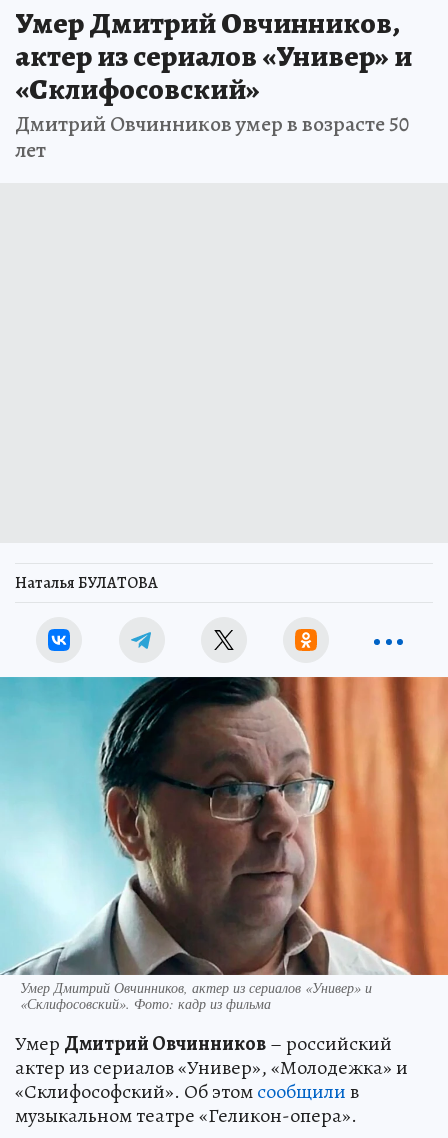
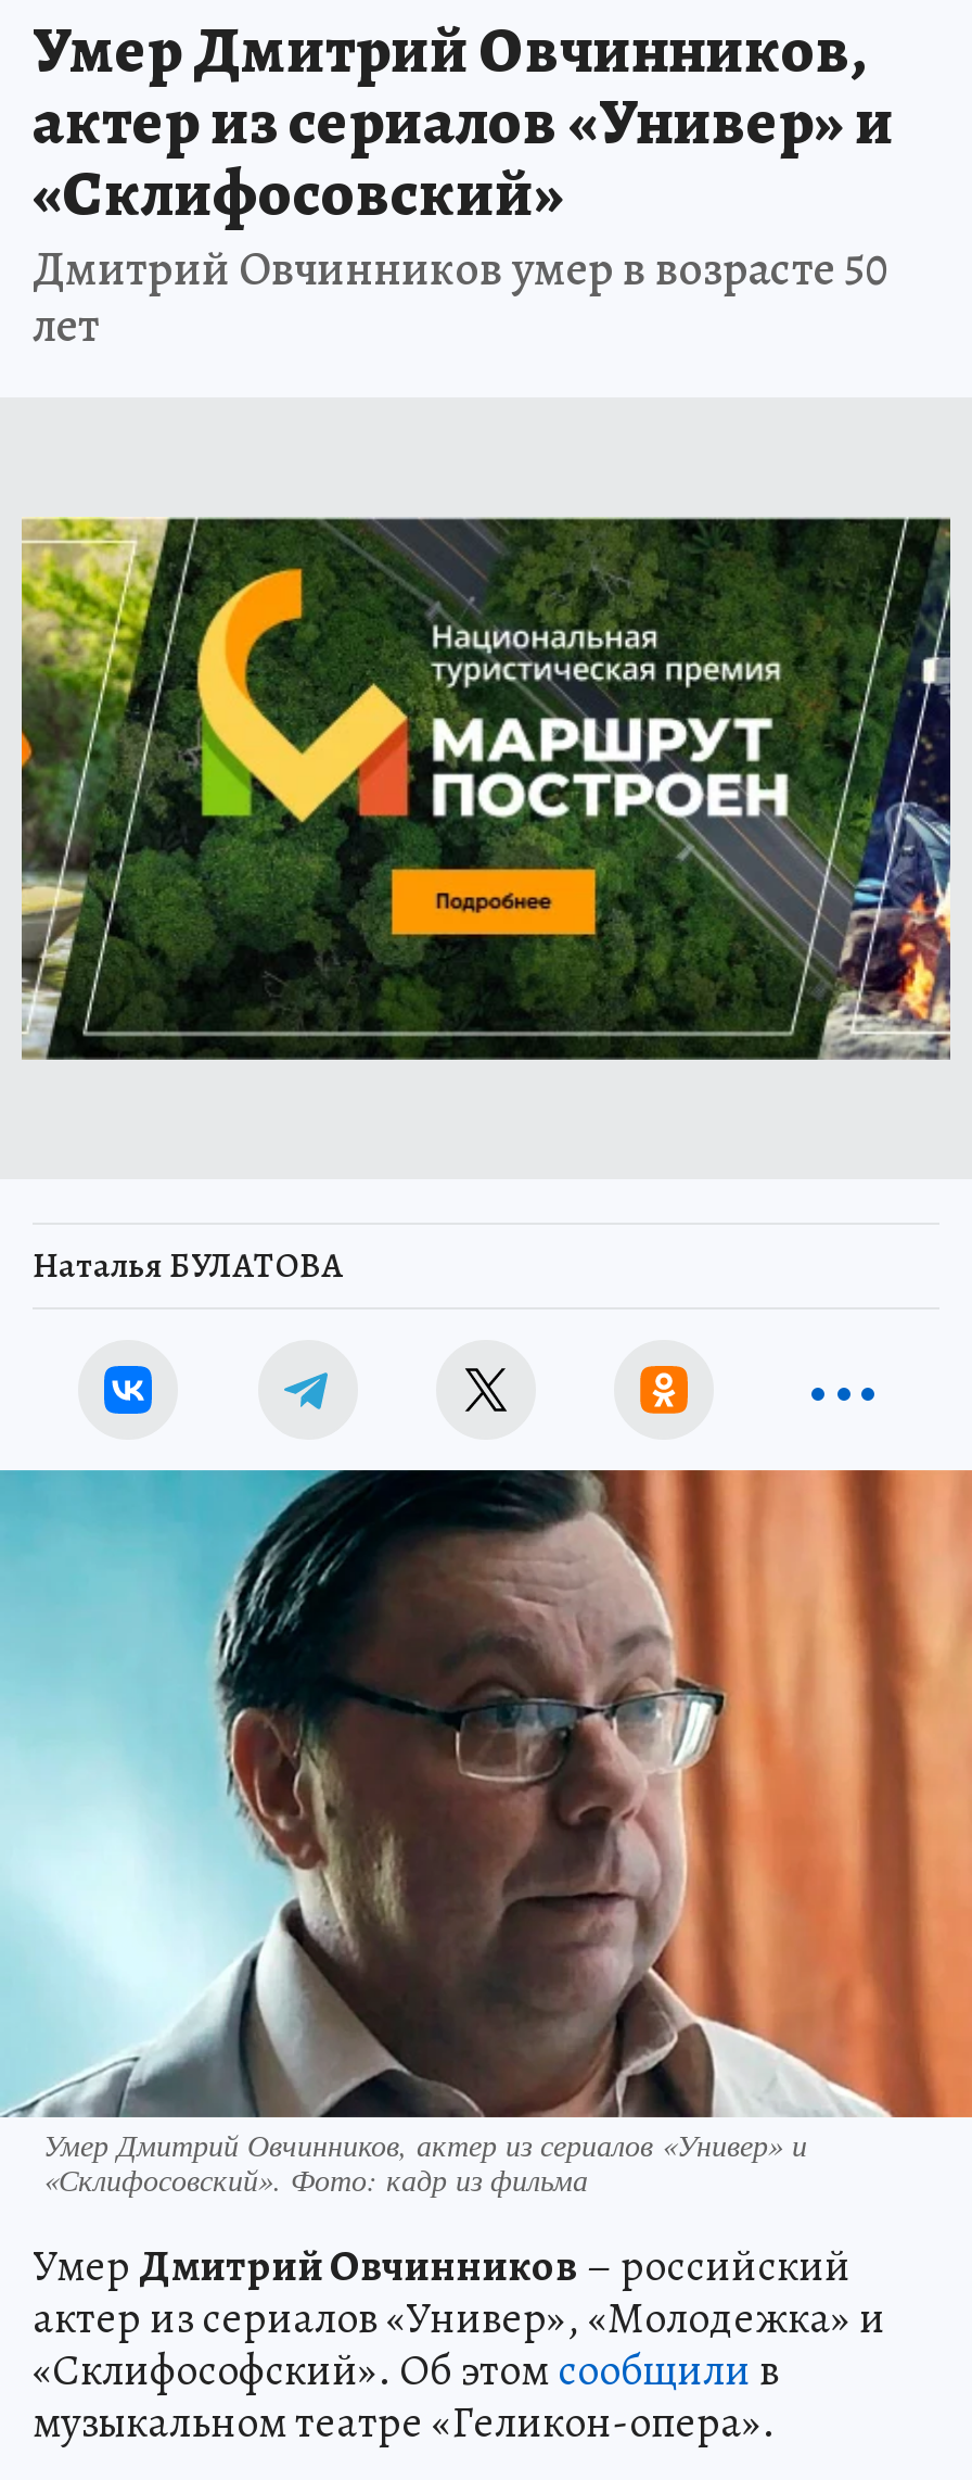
none -> [20,515,952,1062] [image]

